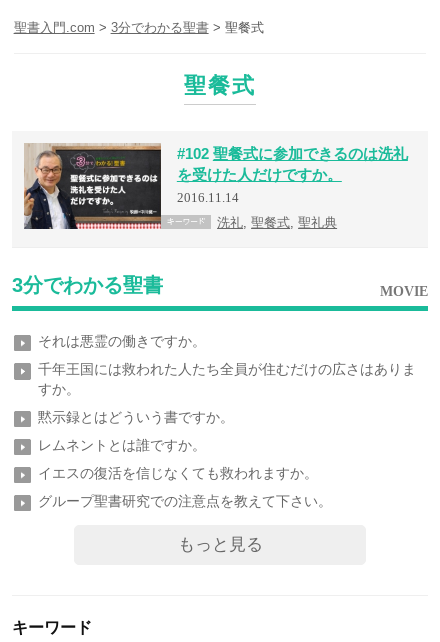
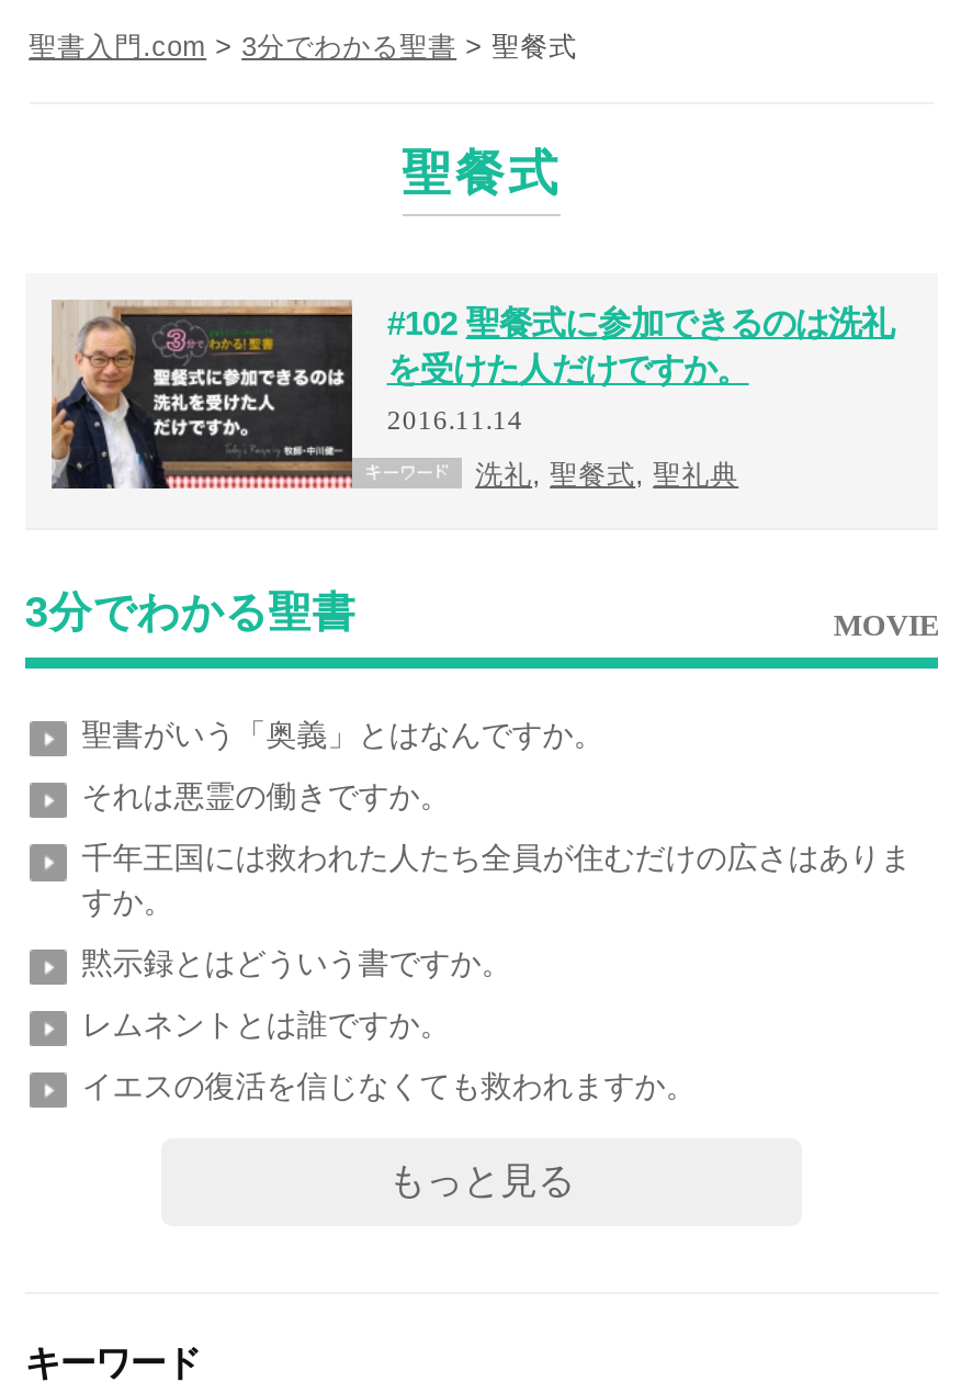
none -> [82,717,604,752] 聖書がいう「奥義」とはなんですか。
moved [38,333,416,481] -> [82,778,911,1103]: それは悪霊の働きですか。 | 千年王国には救われた人たち全員が住むだけの広さはありま | すか。 | 黙示録とはどういう書ですか。 | レムネントとは誰ですか。 | イエスの復活を信じなくても救われますか。
[38,493,332,509] グループ聖書研究での注意点を教えて下さい。 -> none

